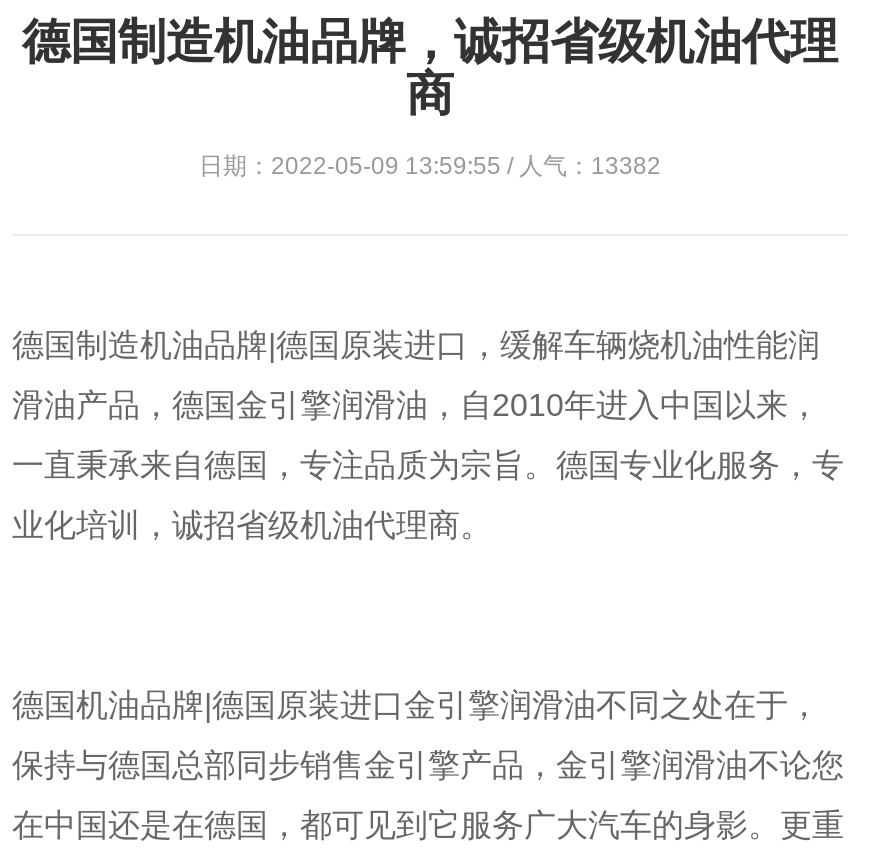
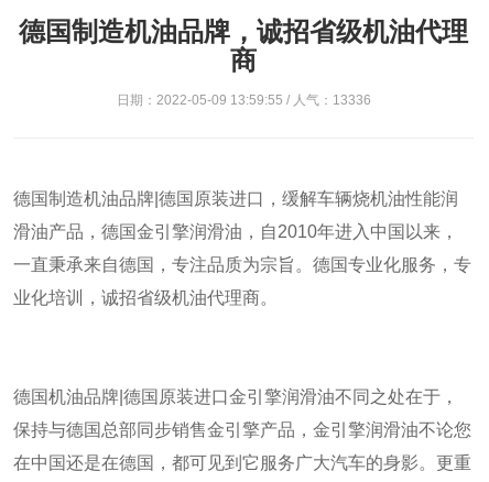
[199,152,661,180] 日期：2022-05-09 13:59:55 / 人气：13382 -> [116,92,371,108] 日期：2022-05-09 13:59:55 / 人气：13336

